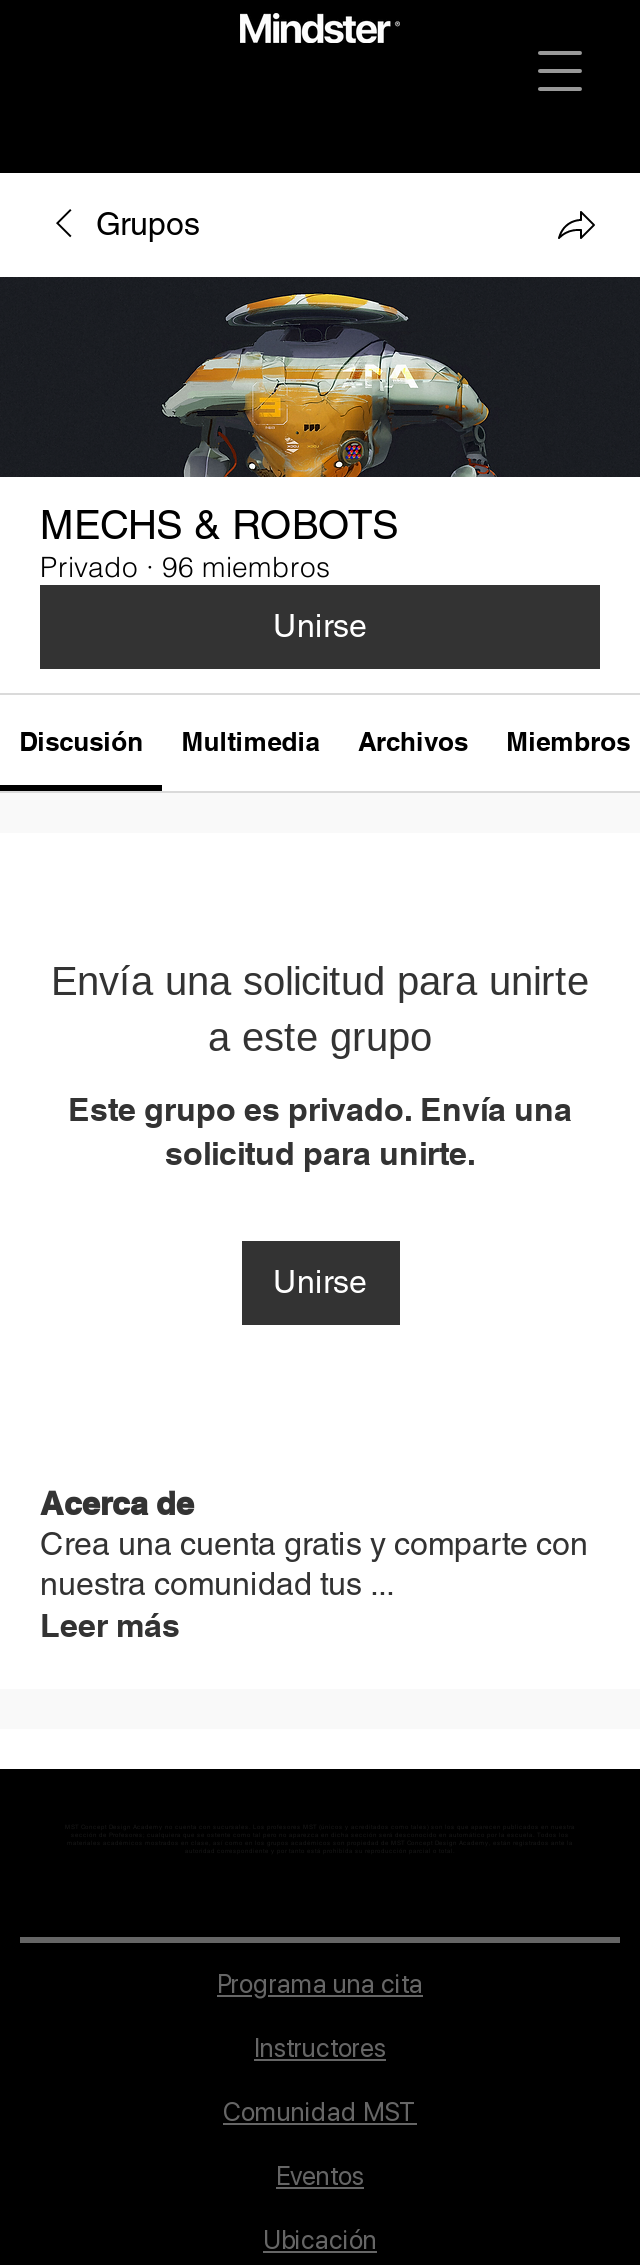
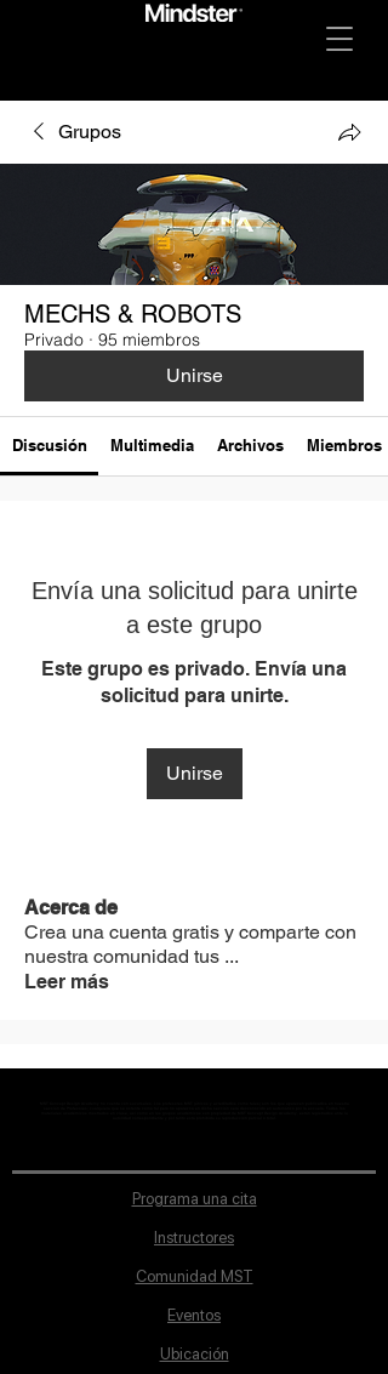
[40,549,330,585] Privado · 96 miembros -> [24,329,200,350] Privado · 95 miembros

